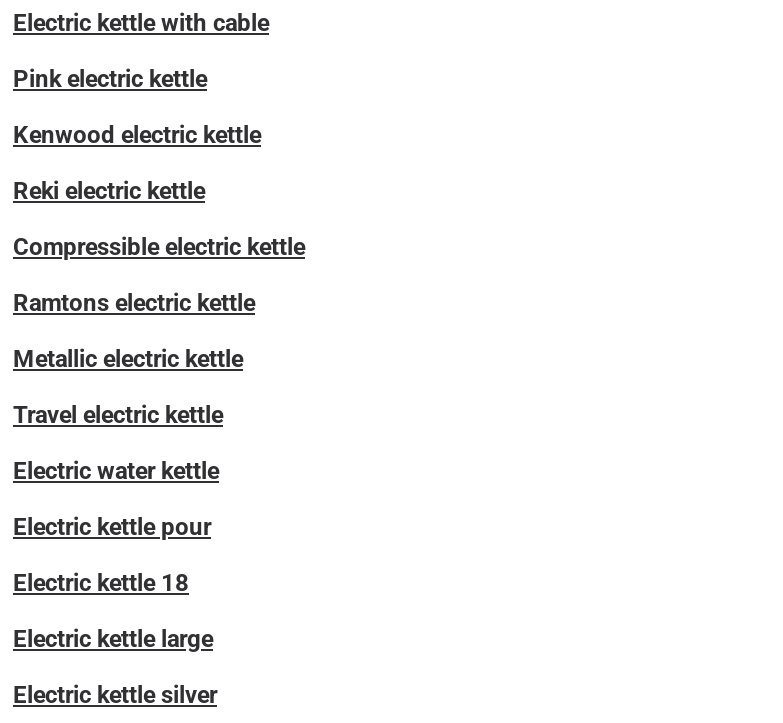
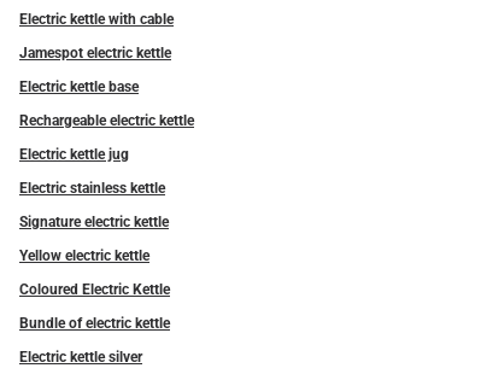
[13,65,305,653] Pink electric kettle | Kenwood electric kettle | Reki electric kettle | Compressible electric kettle | Ramtons electric kettle | Metallic electric kettle | Travel electric kettle | Electric water kettle | Electric kettle pour | Electric kettle 18 | Electric kettle large -> [19,45,194,332] Jamespot electric kettle | Electric kettle base | Rechargeable electric kettle | Electric kettle jug | Electric stainless kettle | Signature electric kettle | Yellow electric kettle | Coloured Electric Kettle | Bundle of electric kettle

